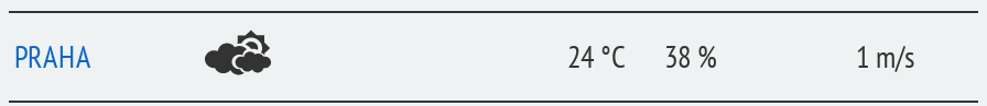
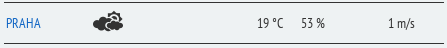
[567,37,625,76] 24 °C -> [257,14,283,32] 19 °C
[664,37,717,76] 38 % -> [301,14,325,32] 53 %

